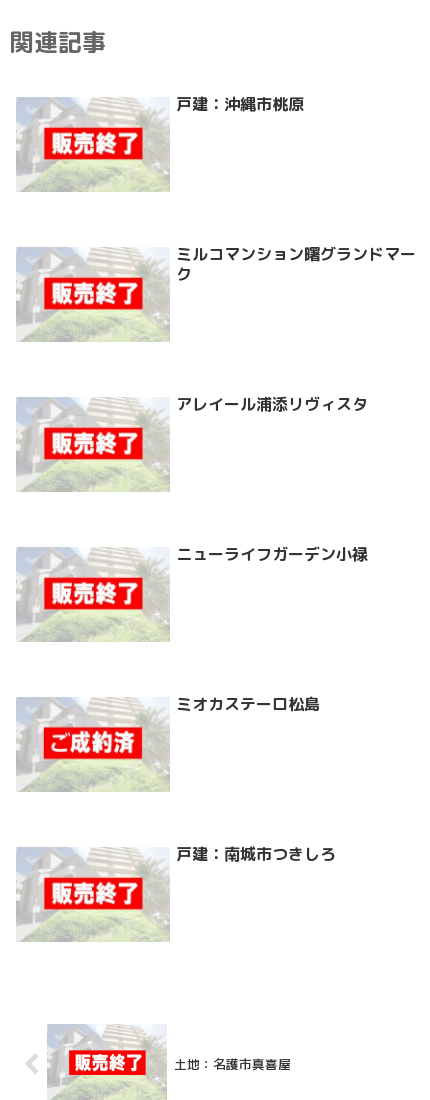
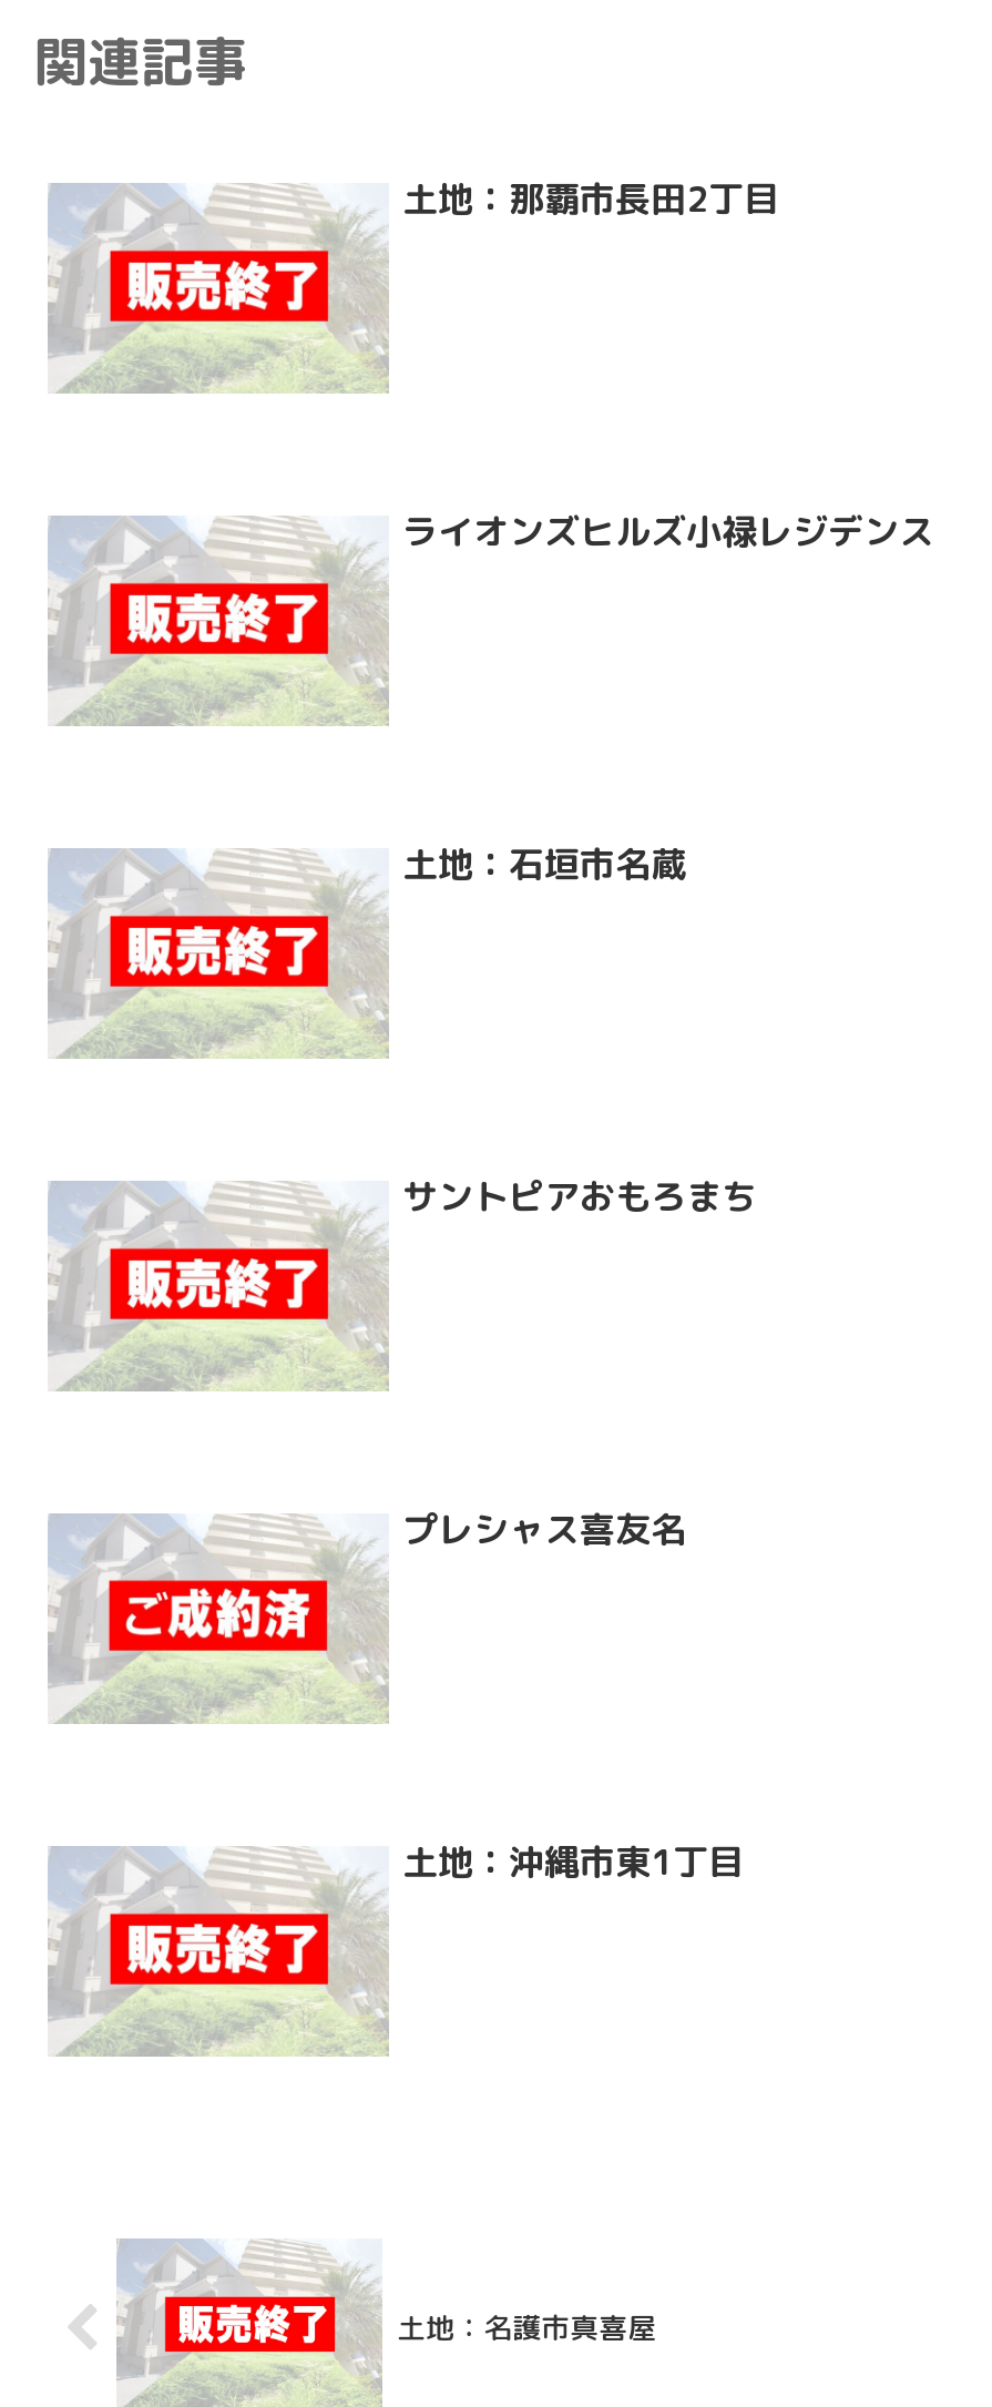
[176,93,304,115] 戸建：沖縄市桃原 -> [402,174,779,223] 土地：那覇市長田2丁目
[176,243,416,285] ミルコマンション曙グランドマー | ク -> [402,507,934,555] ライオンズヒルズ小禄レジデンス
[176,393,368,415] アレイール浦添リヴィスタ -> [402,839,686,888] 土地：石垣市名蔵
[176,543,368,565] ニューライフガーデン小禄 -> [402,1172,757,1221] サントピアおもろまち
[176,693,320,715] ミオカステーロ松島 -> [402,1505,686,1554] プレシャス喜友名
[176,843,336,865] 戸建：南城市つきしろ -> [402,1838,744,1886] 土地：沖縄市東1丁目

